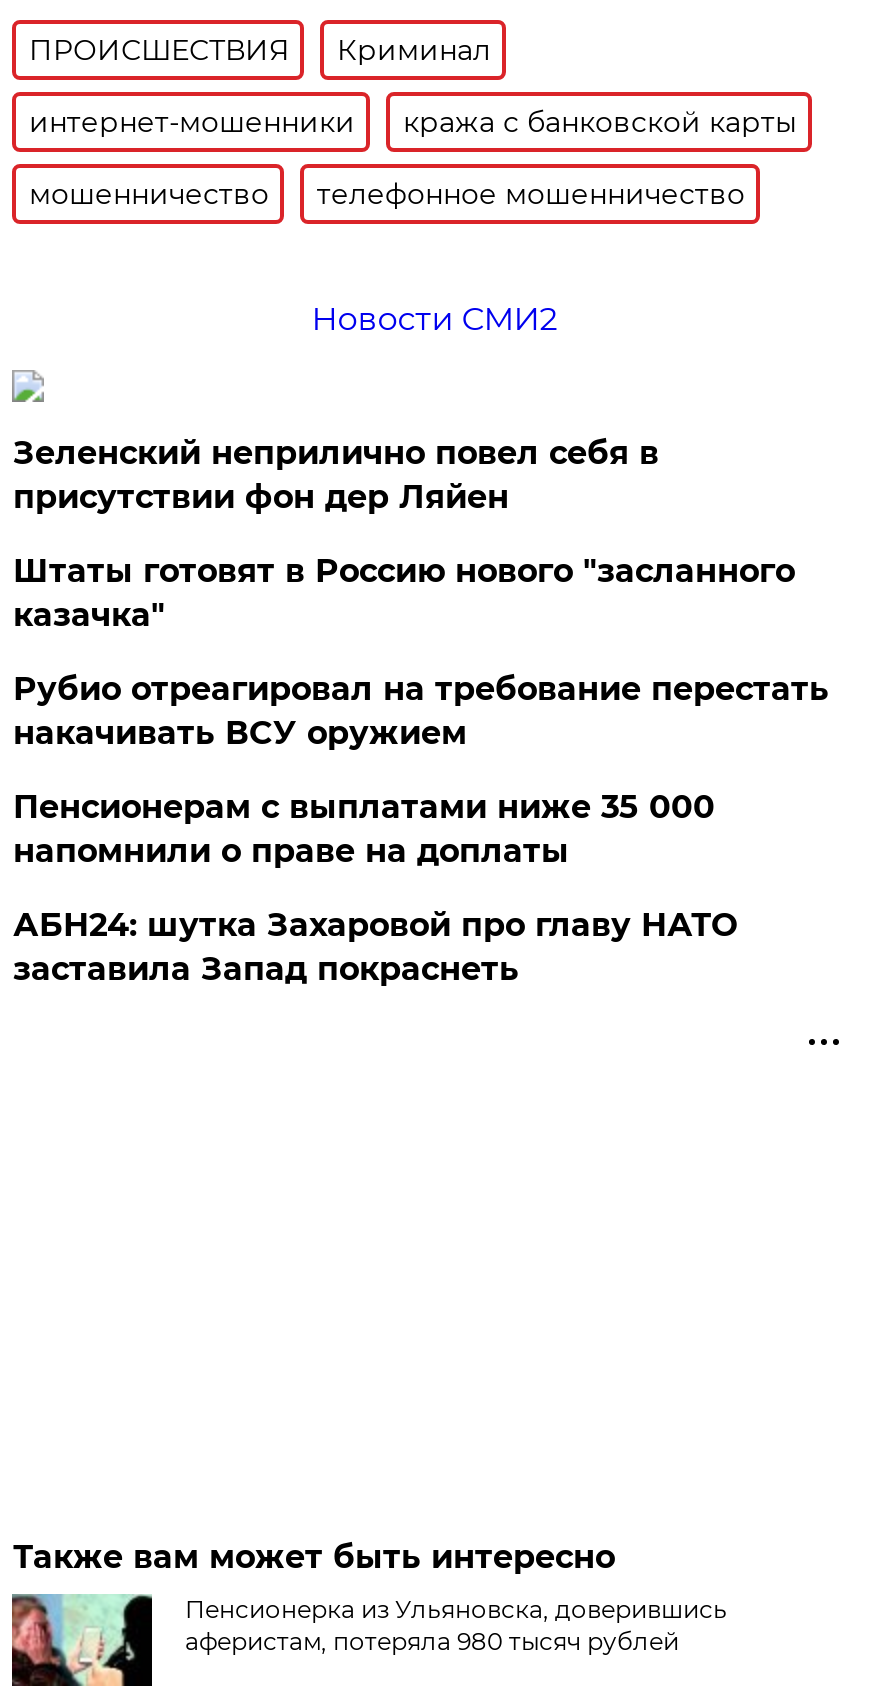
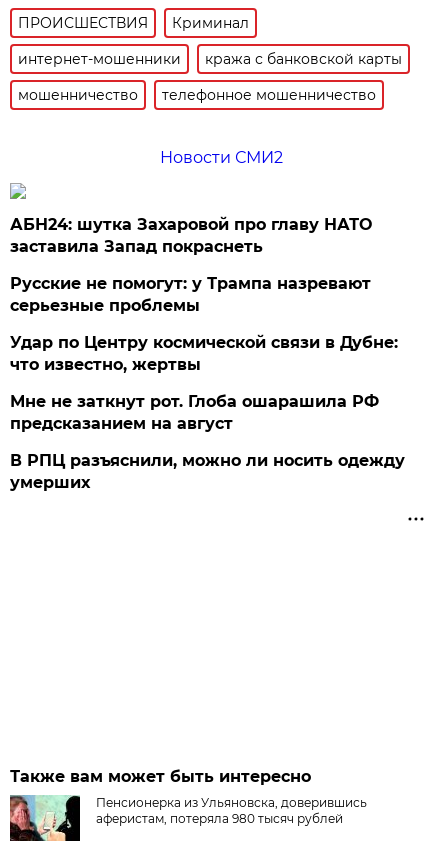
[13,435,829,871] Зеленский неприлично повел cебя в | присутствии фон дер Ляйен | Штаты готовят в Россию нового "засланного | казачка" | Рубио отреагировал на требование перестать | накачивать ВСУ оружием | Пенсионерам с выплатами ниже 35 000 | напомнили о праве на доплаты -> none
moved [13,907,737,989] -> [10,215,372,256]: АБН24: шутка Захаровой про главу НАТО | заставила Запад покраснеть
none -> [10,274,405,492] Русские не помогут: у Трампа назревают | серьезные проблемы | Удар по Центру космической связи в Дубне: | что известно, жертвы | Мне не заткнут рот. Глоба ошарашила РФ | предсказанием на август | В РПЦ разъяснили, можно ли носить одежду | умерших

